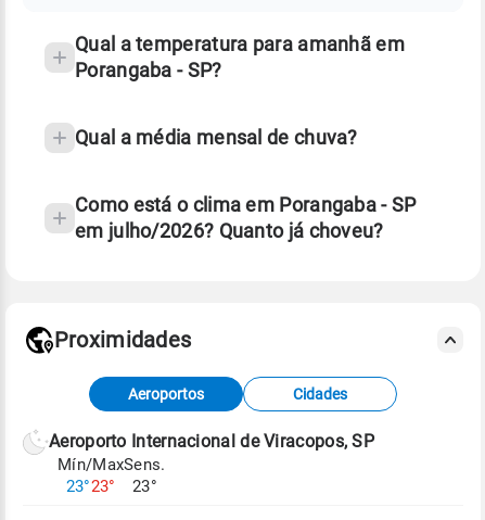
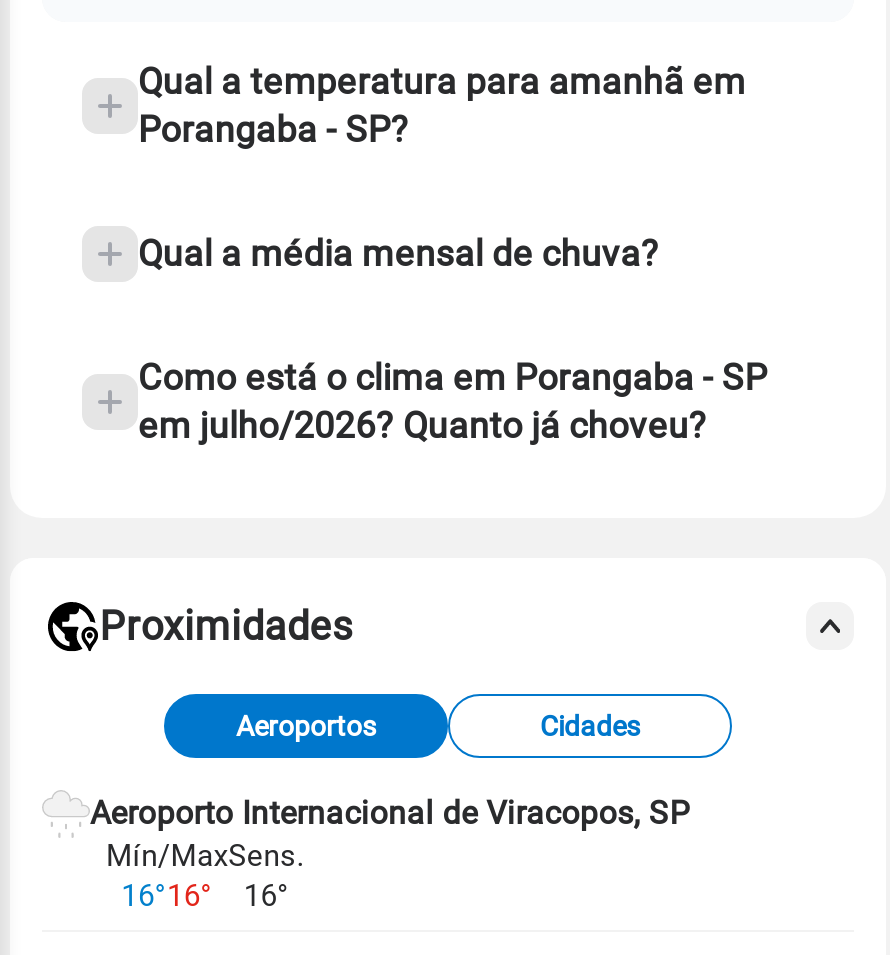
[66,477,116,497] 23°23° -> [121,879,213,915] 16°16°
[132,477,157,497] 23° -> [244,879,290,915] 16°

